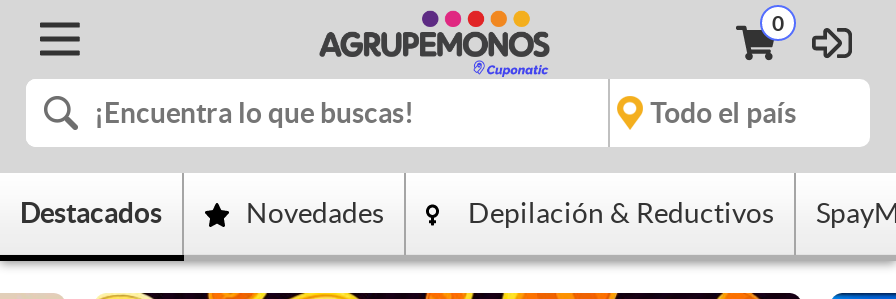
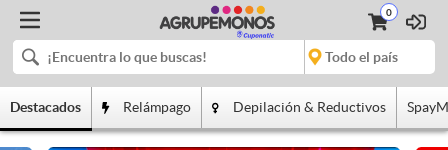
[246,197,384,229] Novedades -> [123,99,191,115] Relámpago

